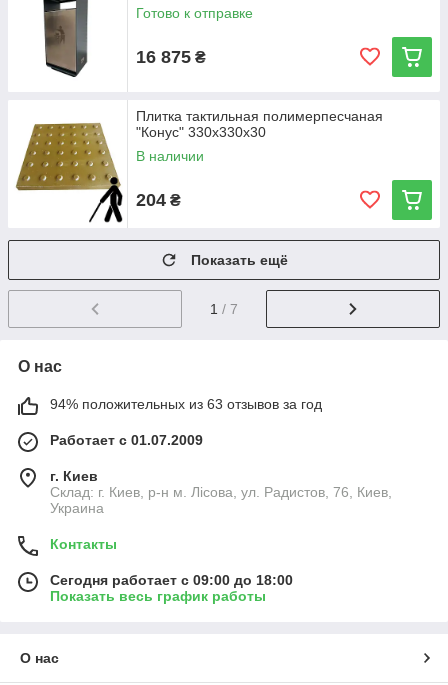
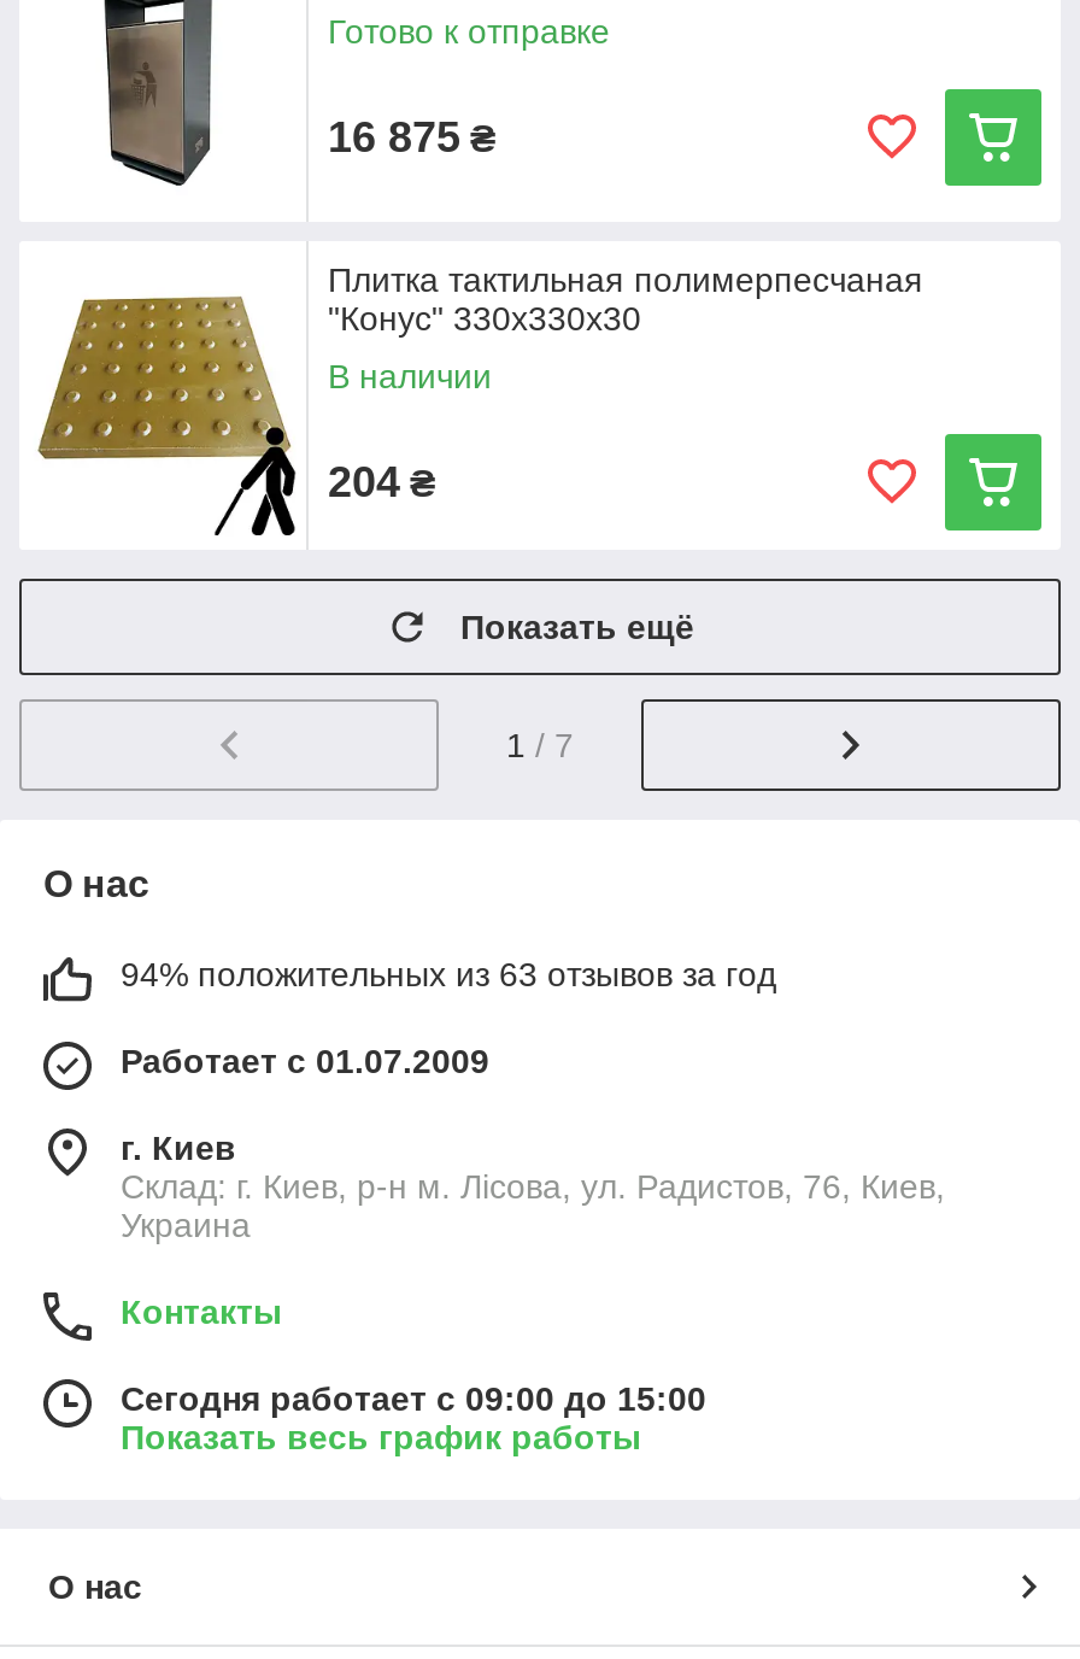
[50,572,293,588] Сегодня работает с 09:00 до 18:00 -> [121,1380,706,1419] Сегодня работает с 09:00 до 15:00

